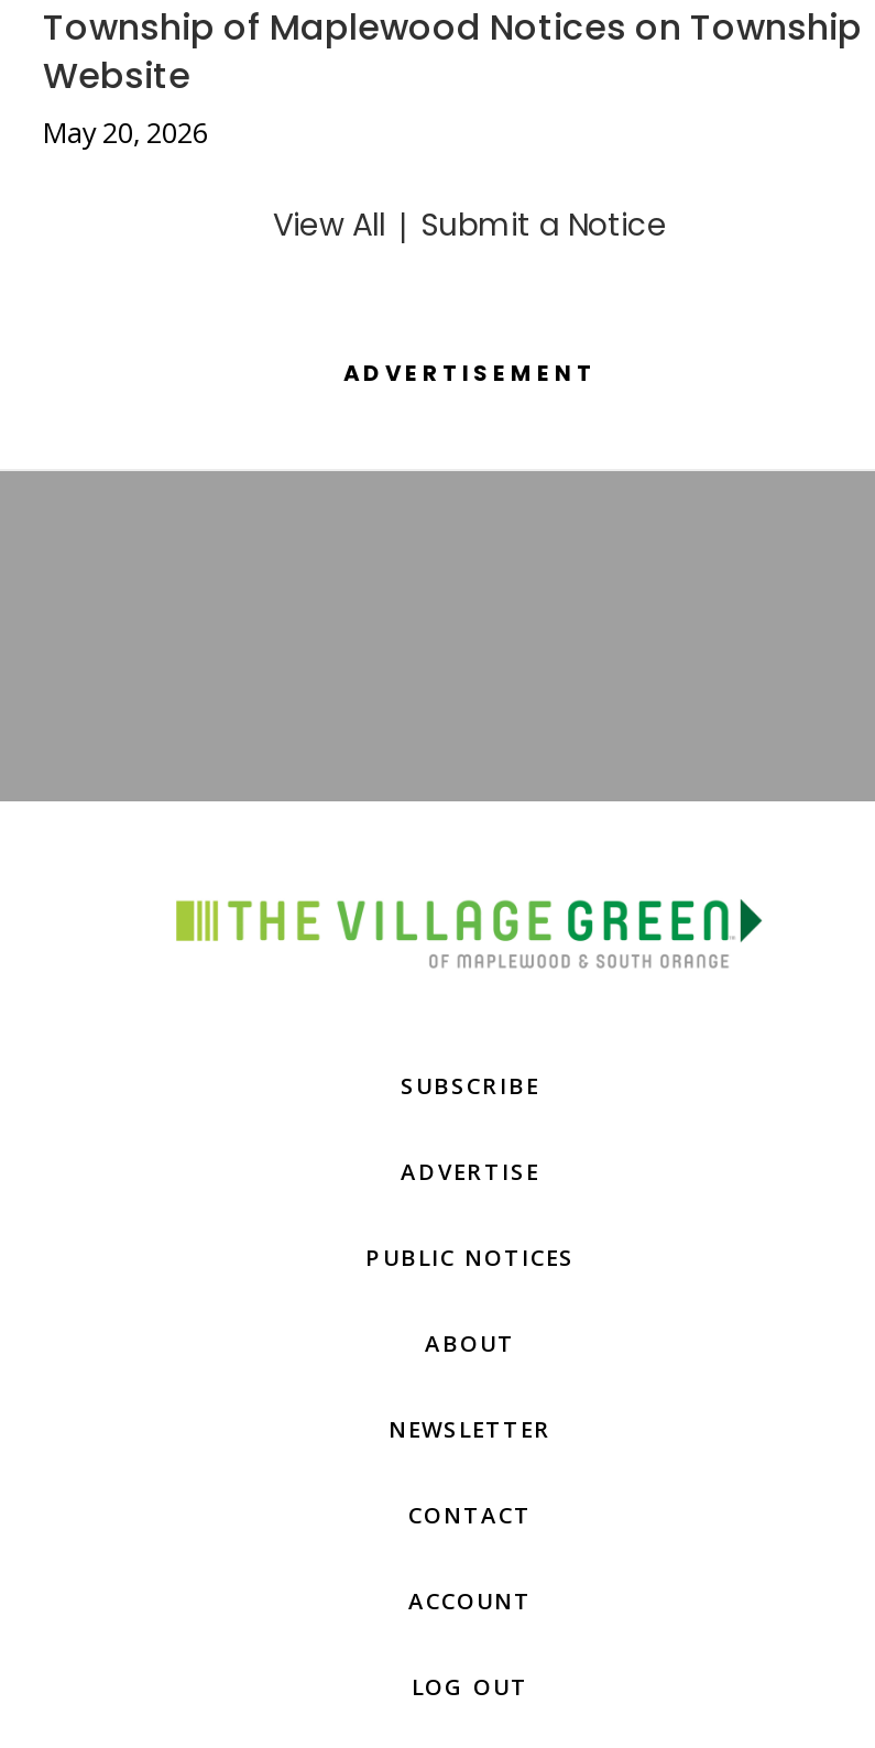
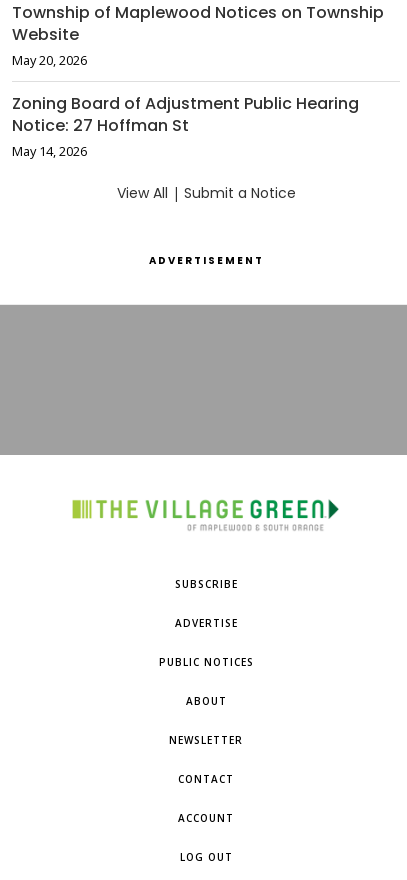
none -> [12,92,359,160] Zoning Board of Adjustment Public Hearing | Notice: 27 Hoffman St | May 14, 2026

